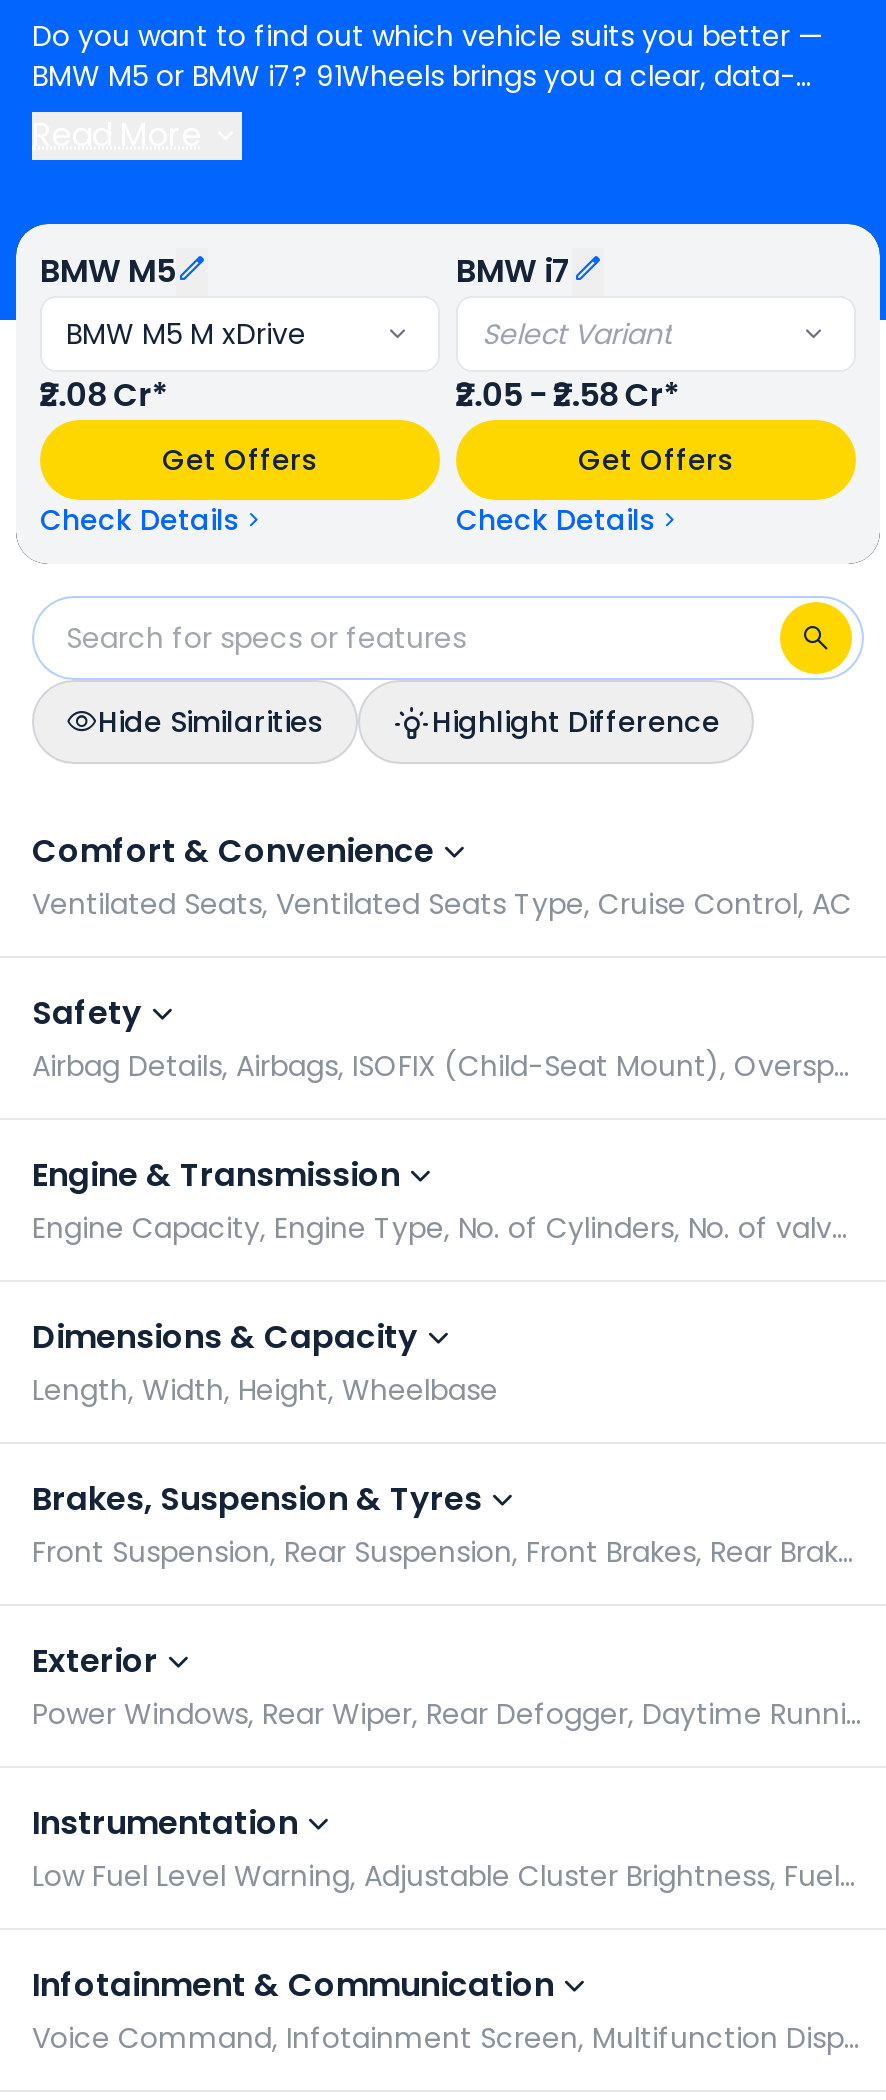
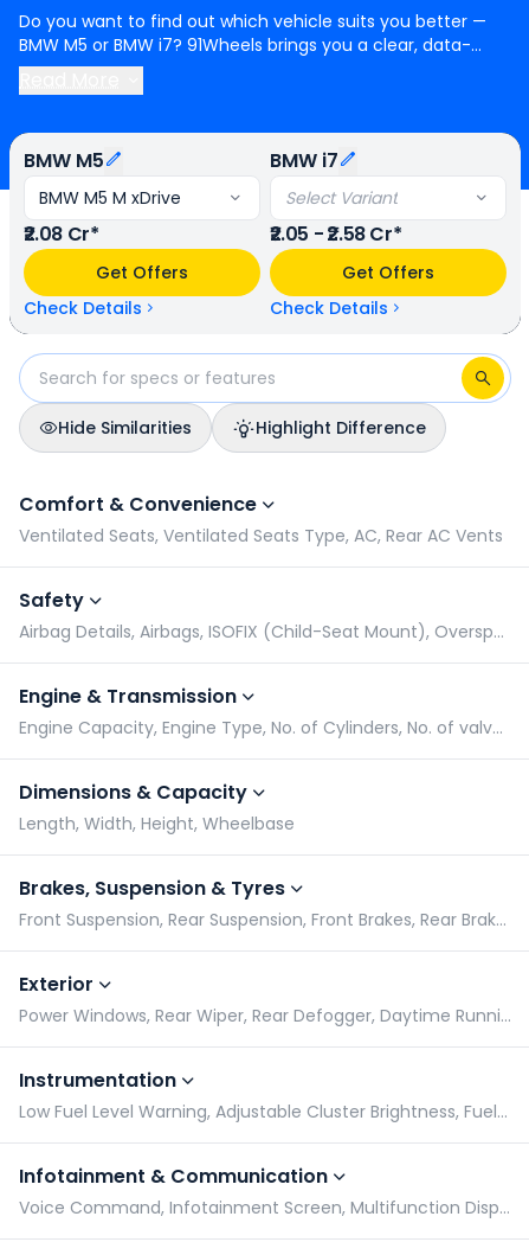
[32,884,852,924] Ventilated Seats, Ventilated Seats Type, Cruise Control, AC -> [19,524,503,548] Ventilated Seats, Ventilated Seats Type, AC, Rear AC Vents

